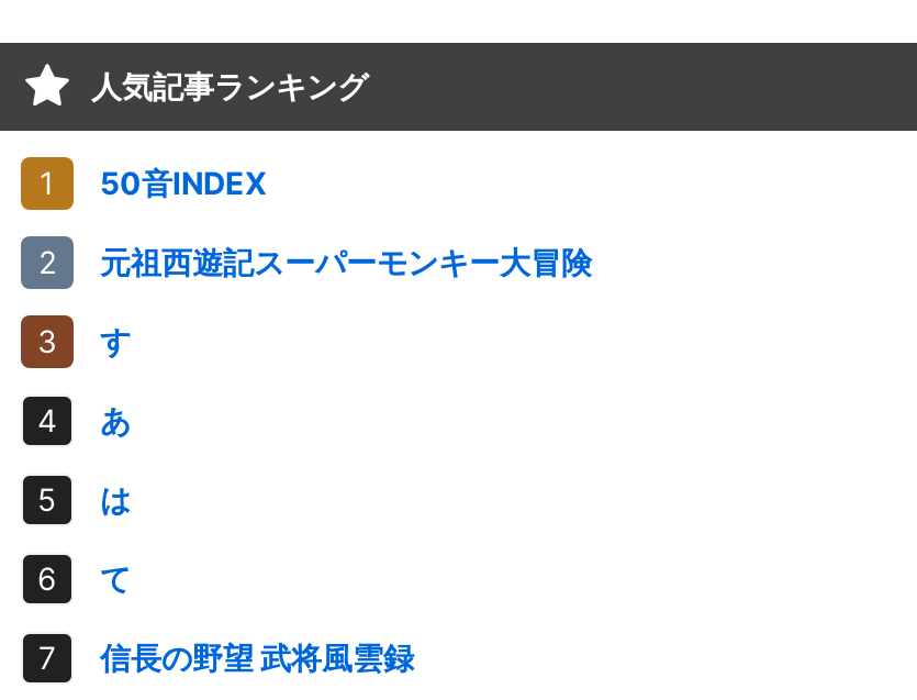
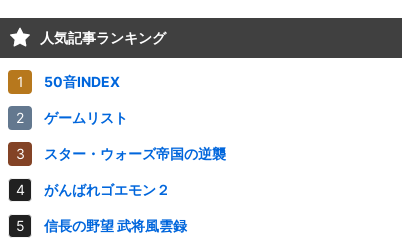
[100,243,592,597] 元祖西遊記スーパーモンキー大冒険 | す | あ | は | て -> [44,109,226,198] ゲームリスト | スター・ウォーズ帝国の逆襲 | がんばれゴエモン２

